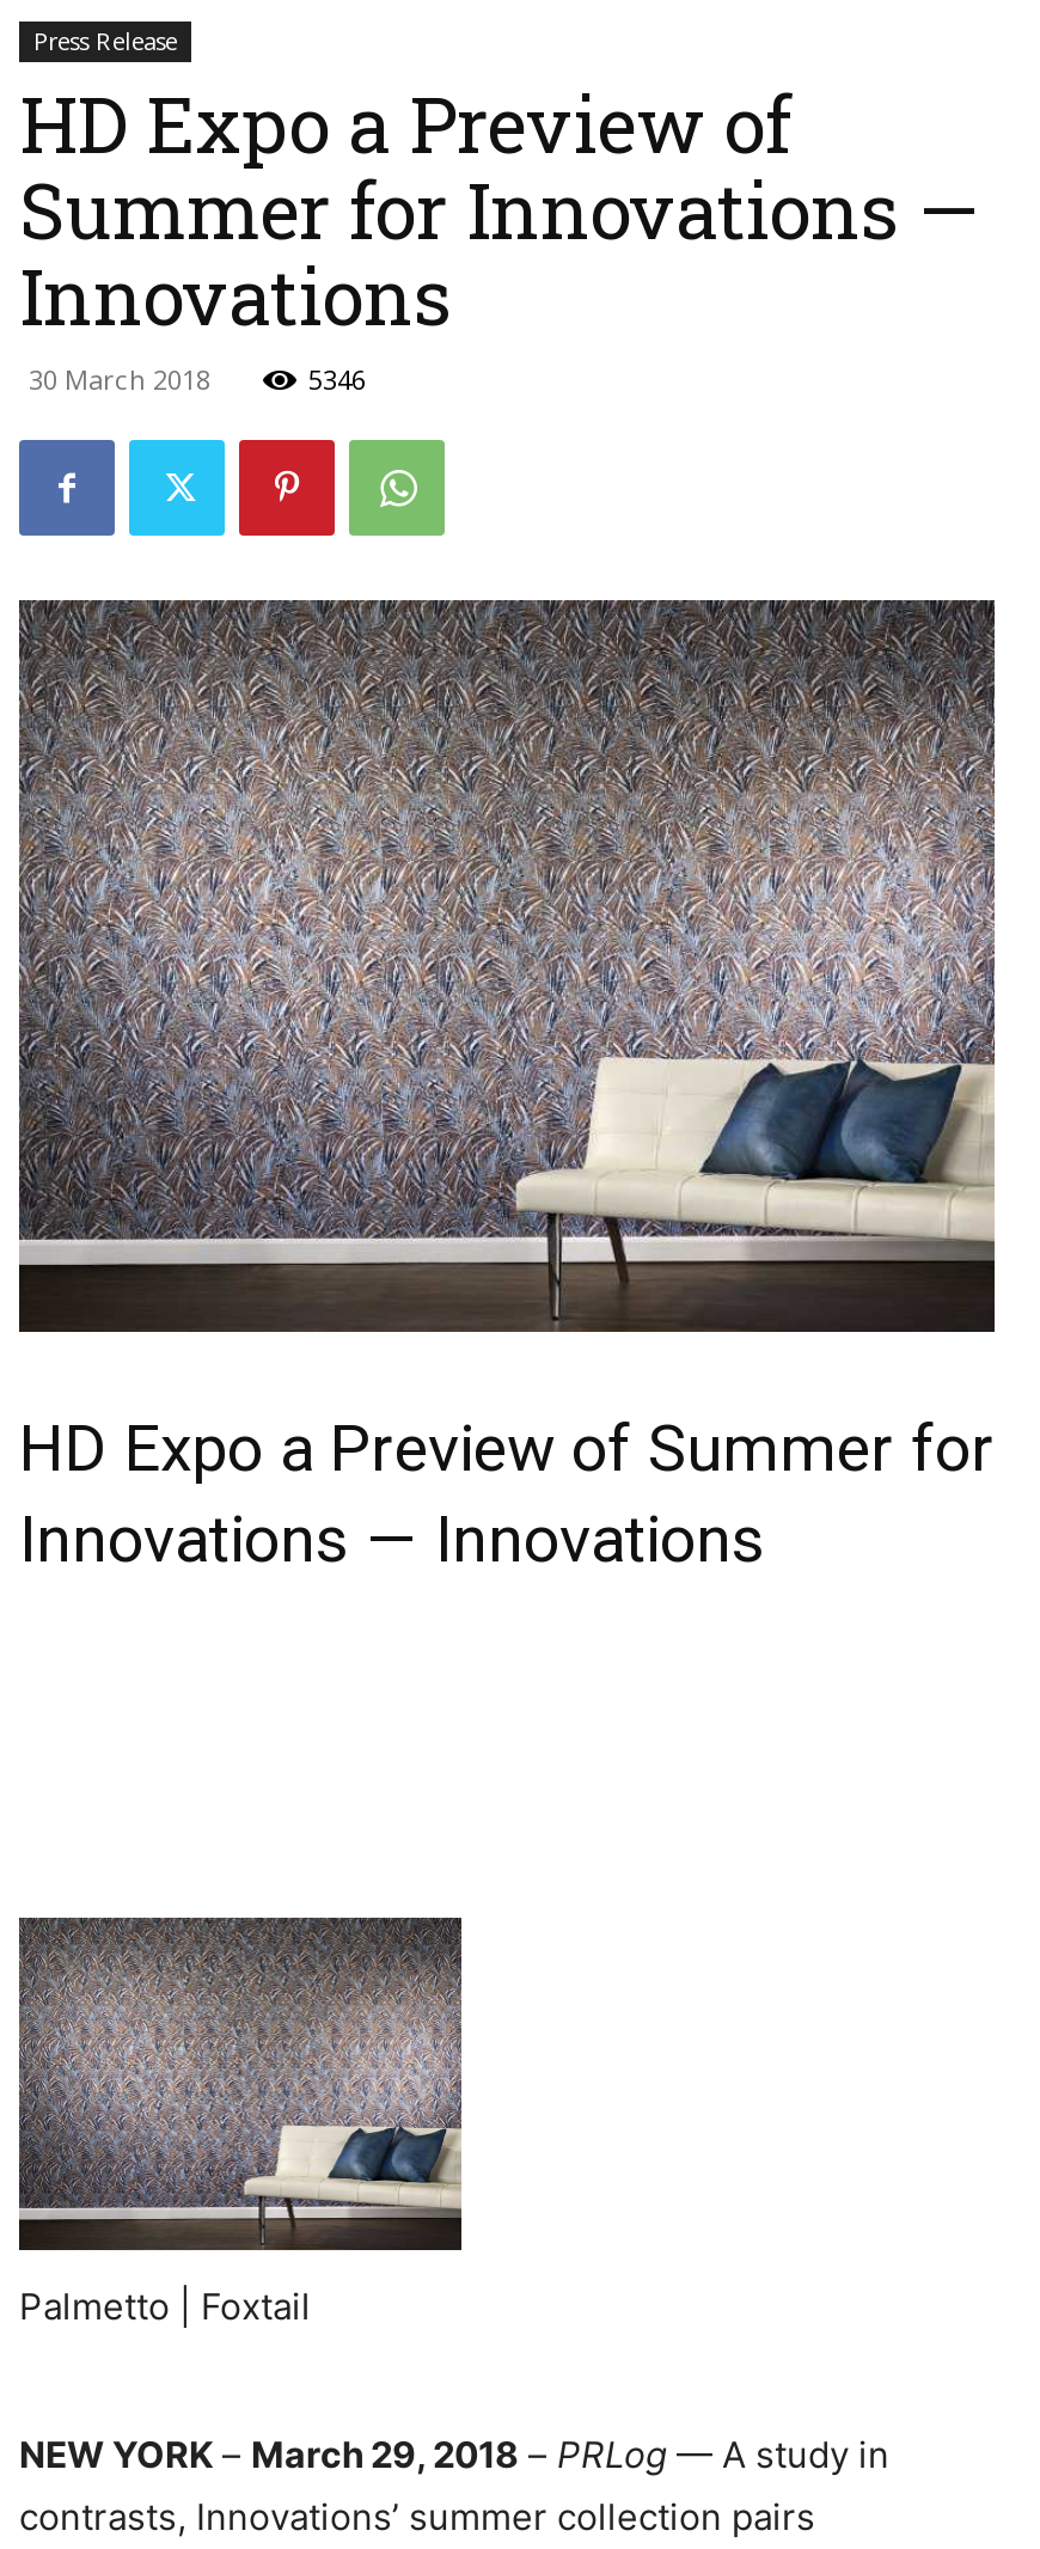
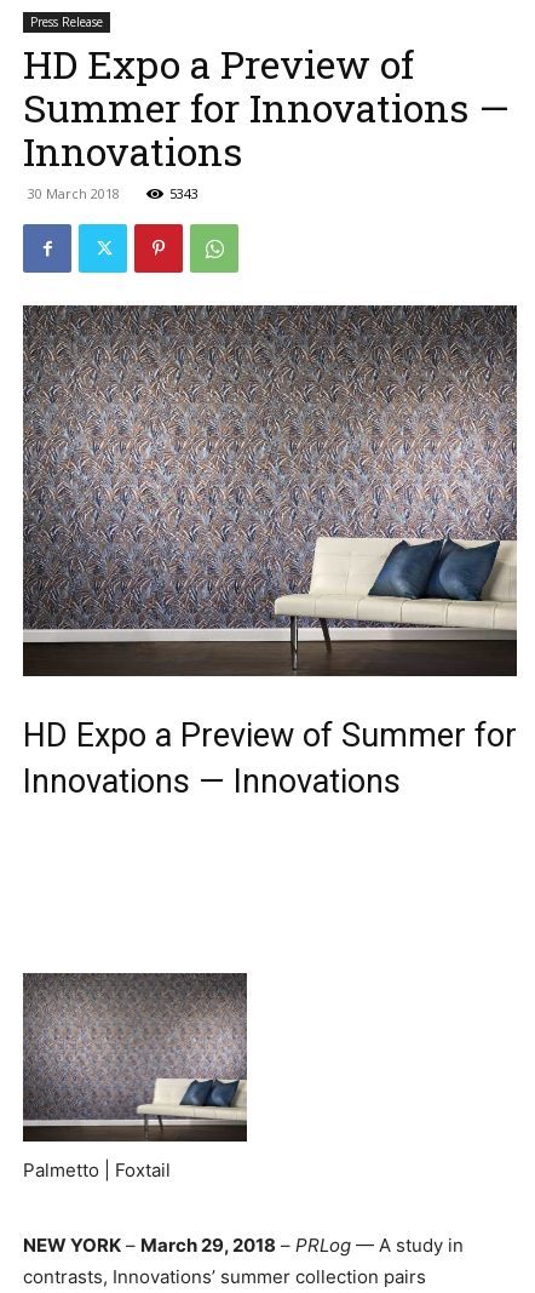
[308,361,366,397] 5346 -> [169,184,199,202] 5343

